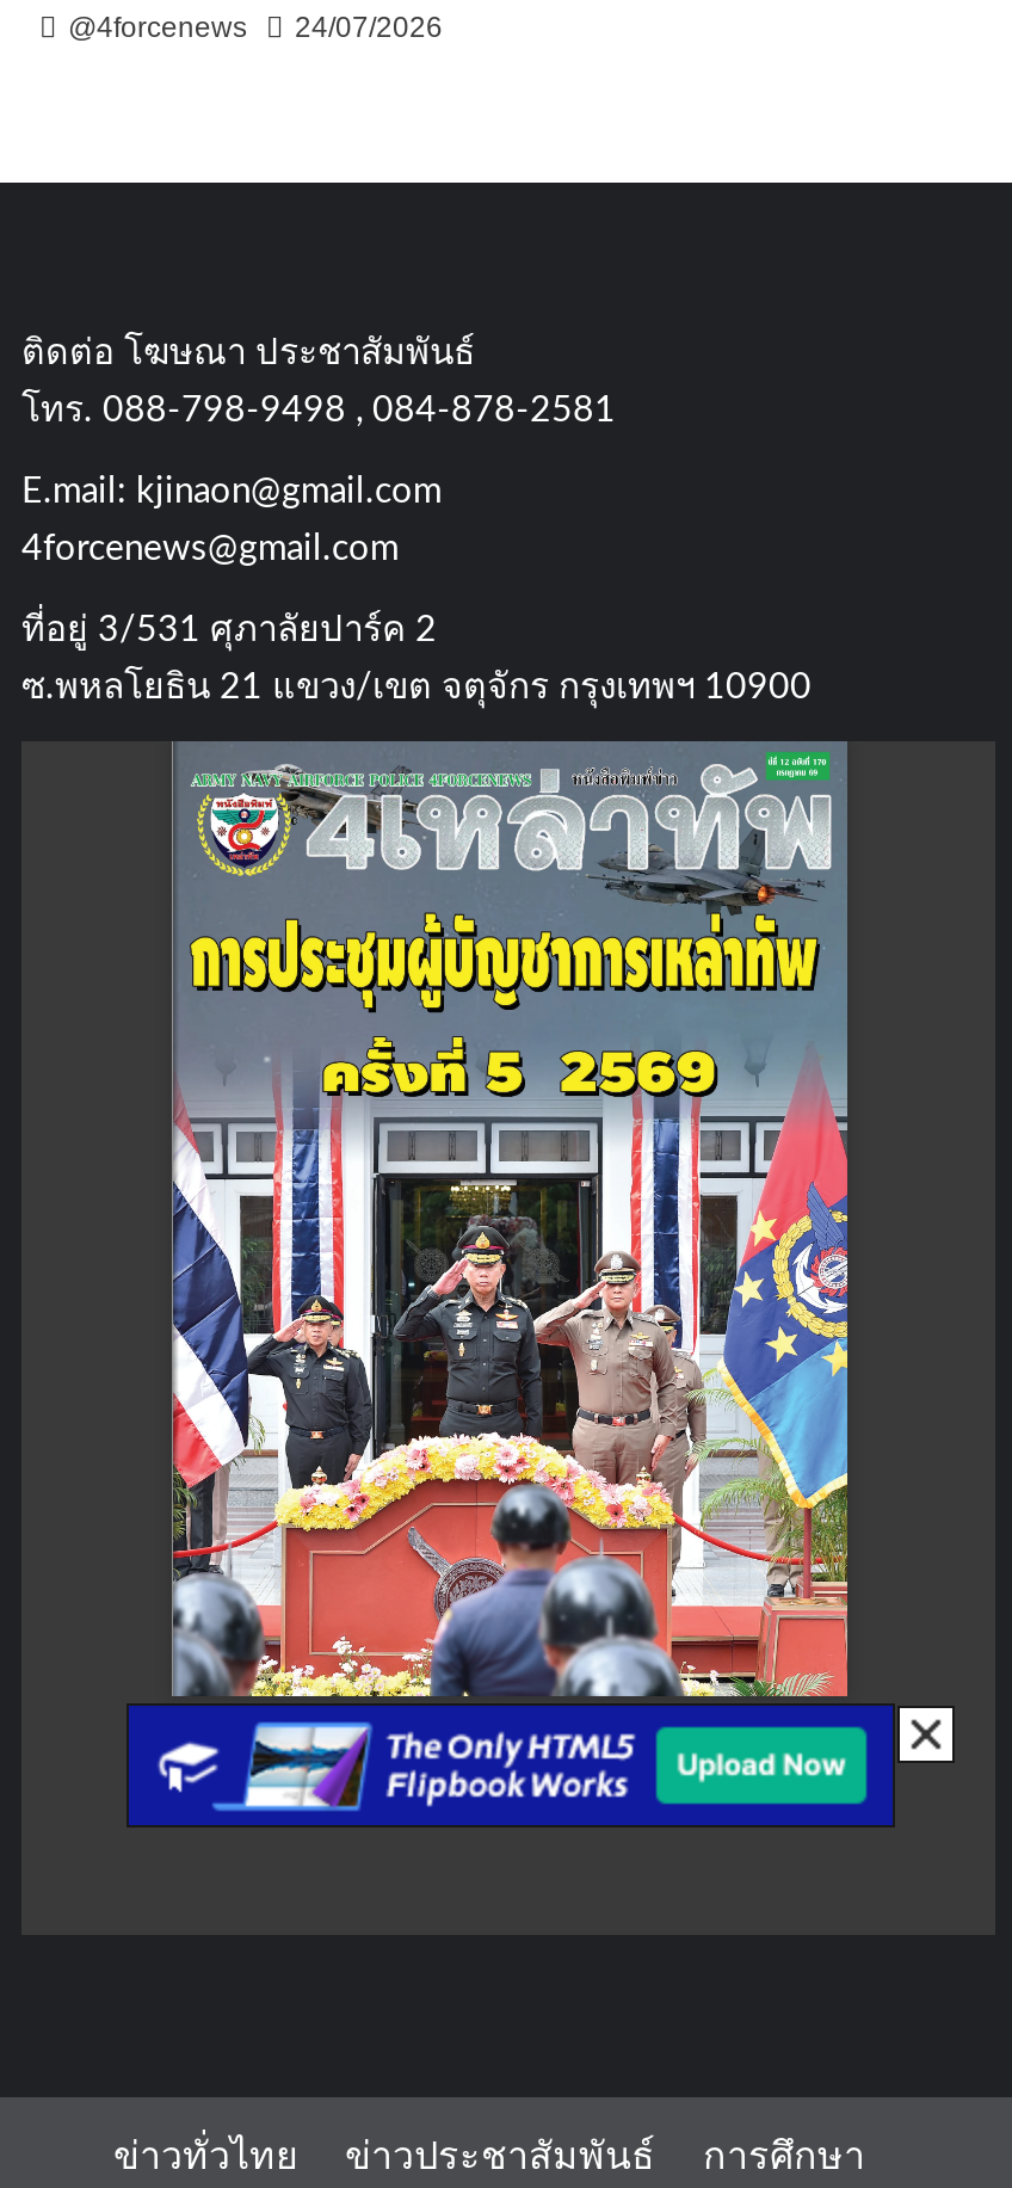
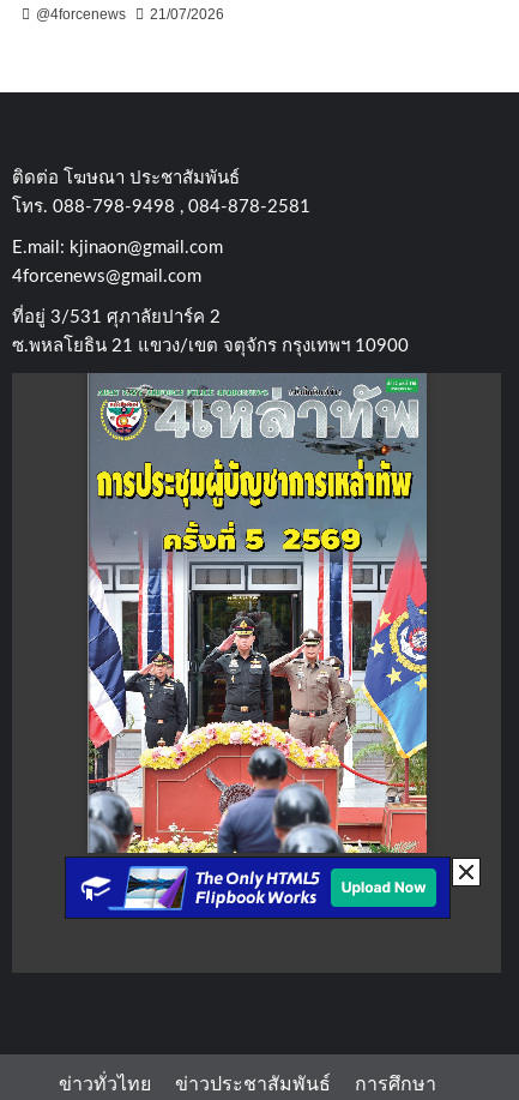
[68,10,443,44] @4forcenews 24/07/2026 -> [35,6,224,23] @4forcenews 21/07/2026

